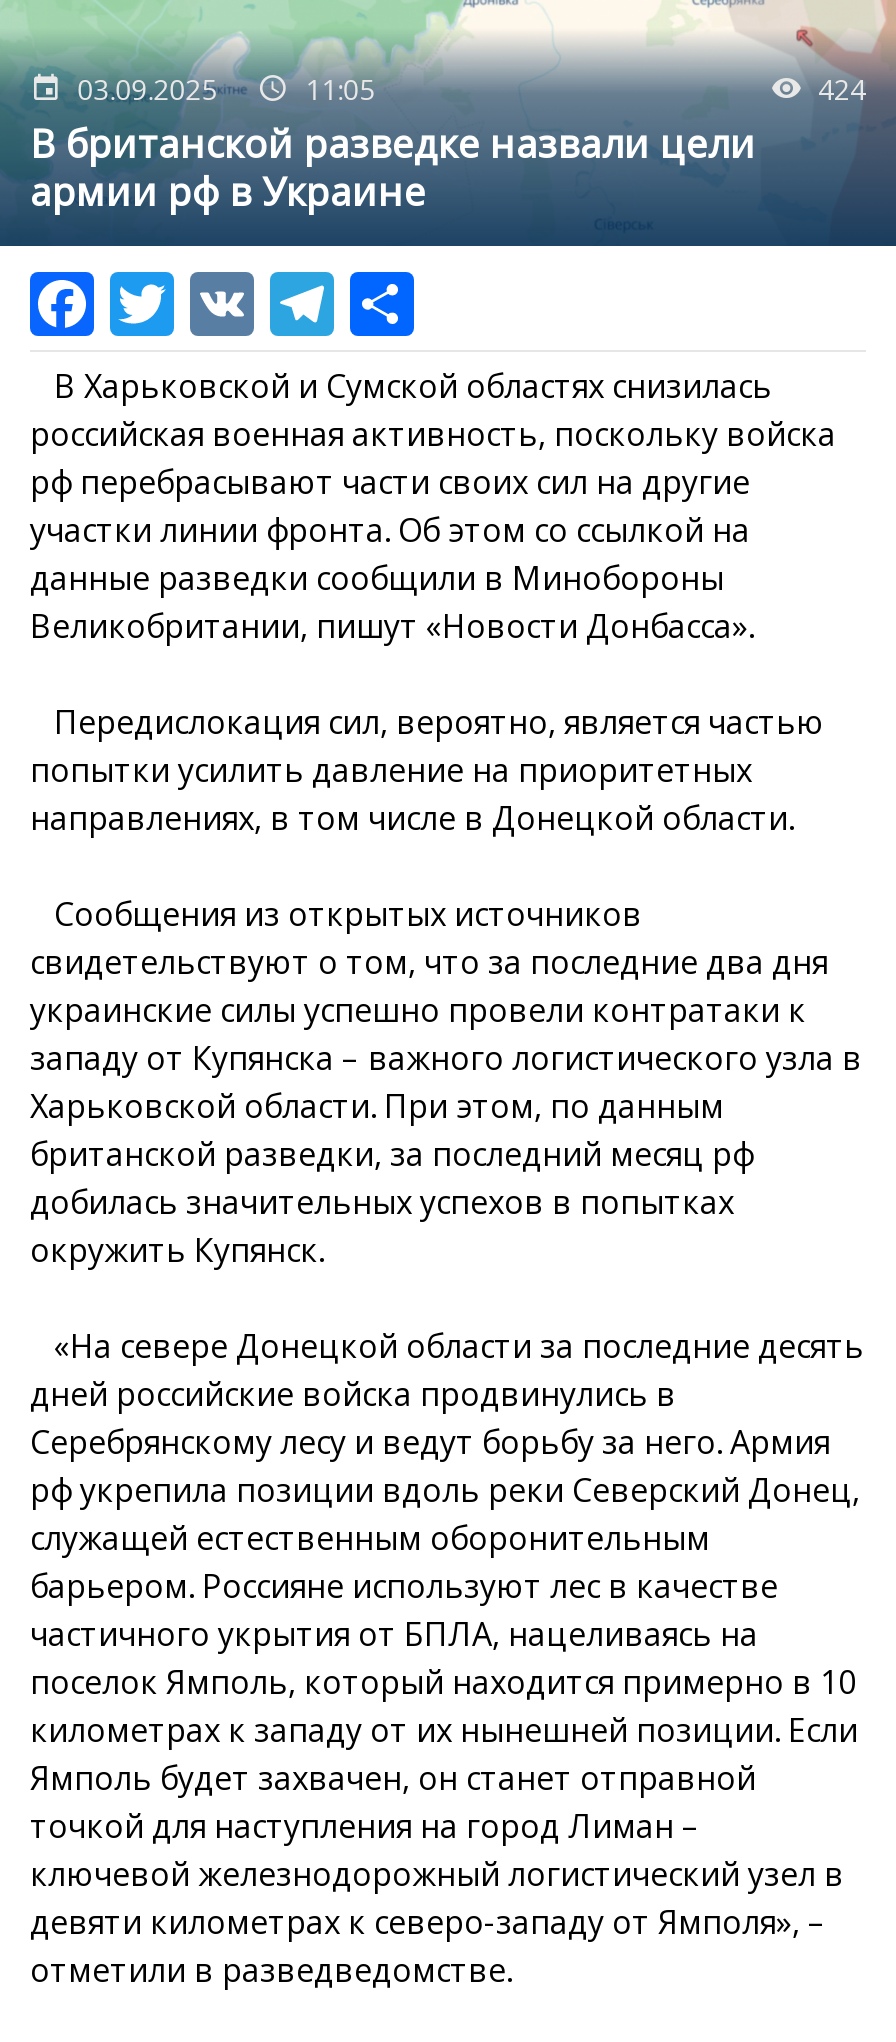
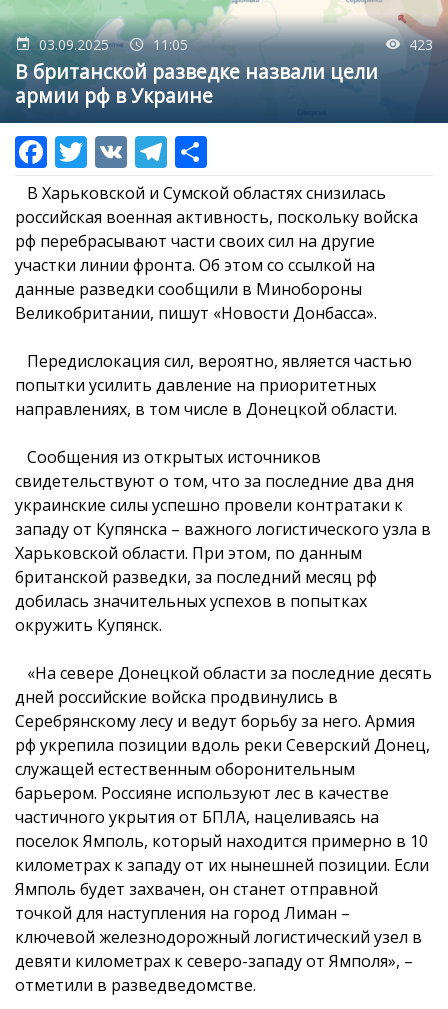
[818,70,866,108] 424 -> [409,35,433,54] 423

